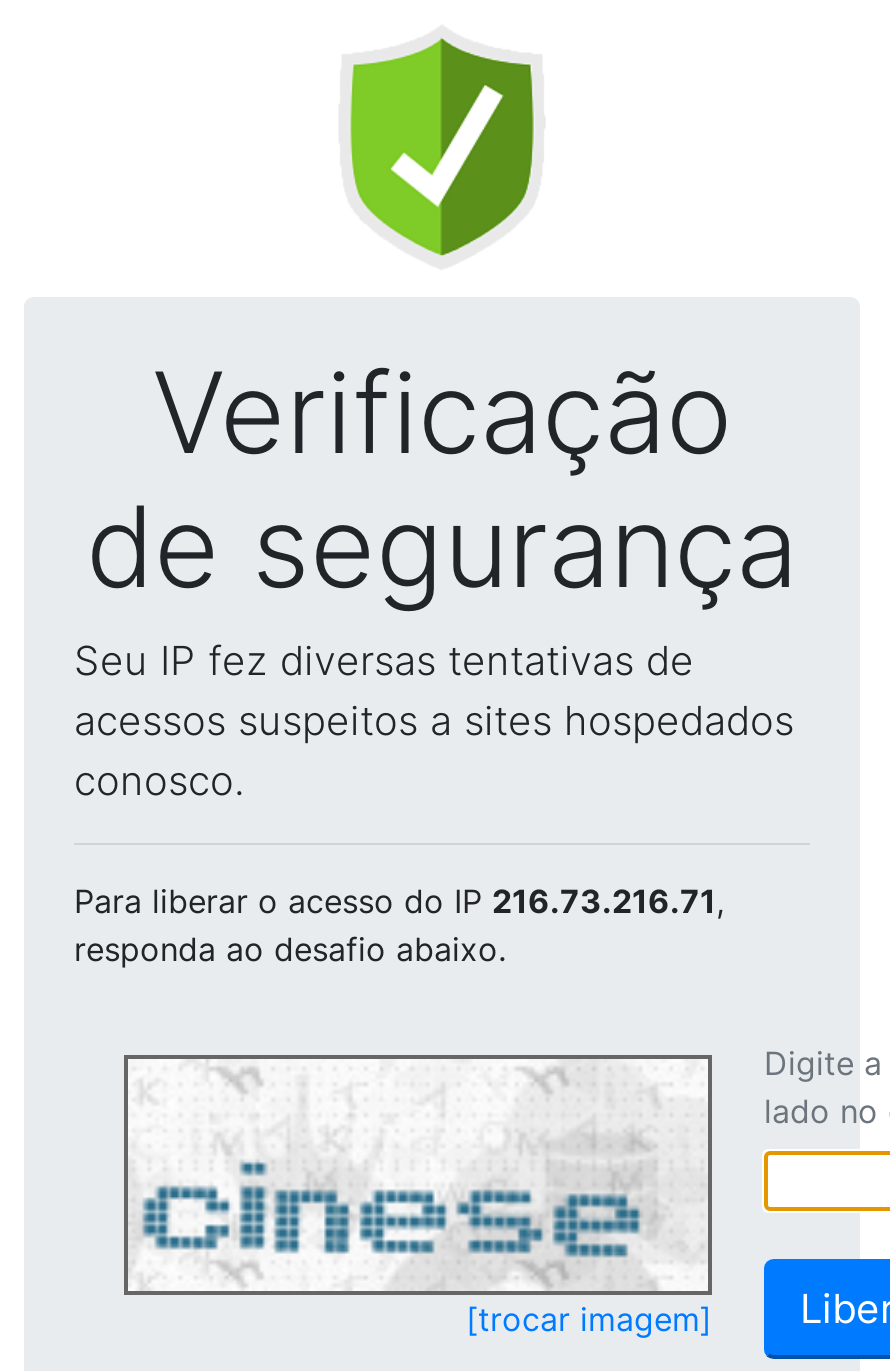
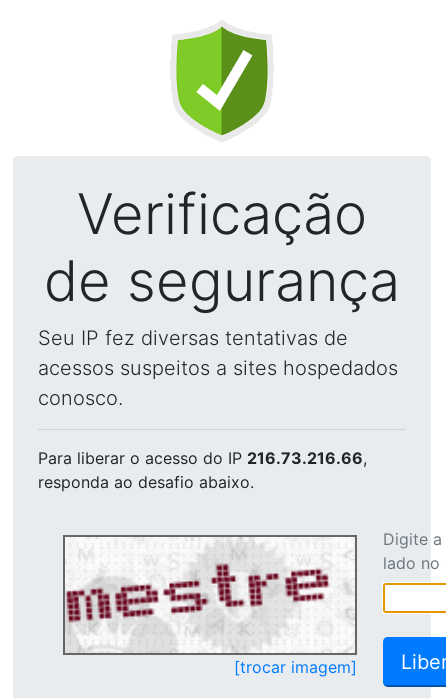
[74,881,724,921] Para liberar o acesso do IP 216.73.216.71, -> [38,448,367,468] Para liberar o acesso do IP 216.73.216.66,
[128,1067,664,1289] [image] -> [65,542,331,652] [image]

